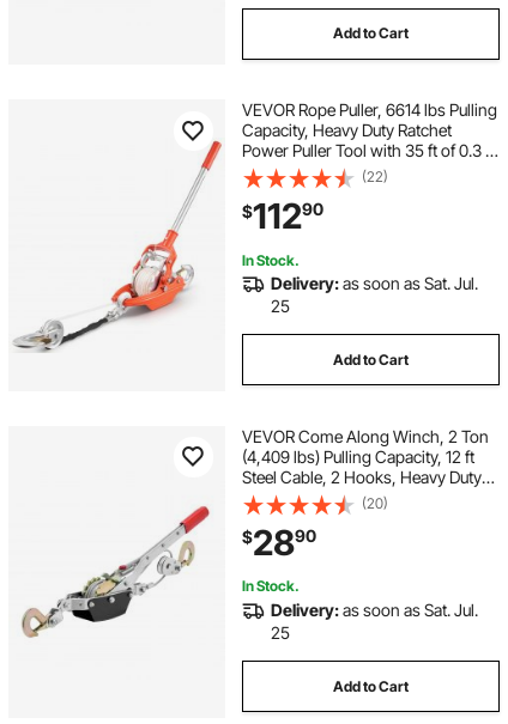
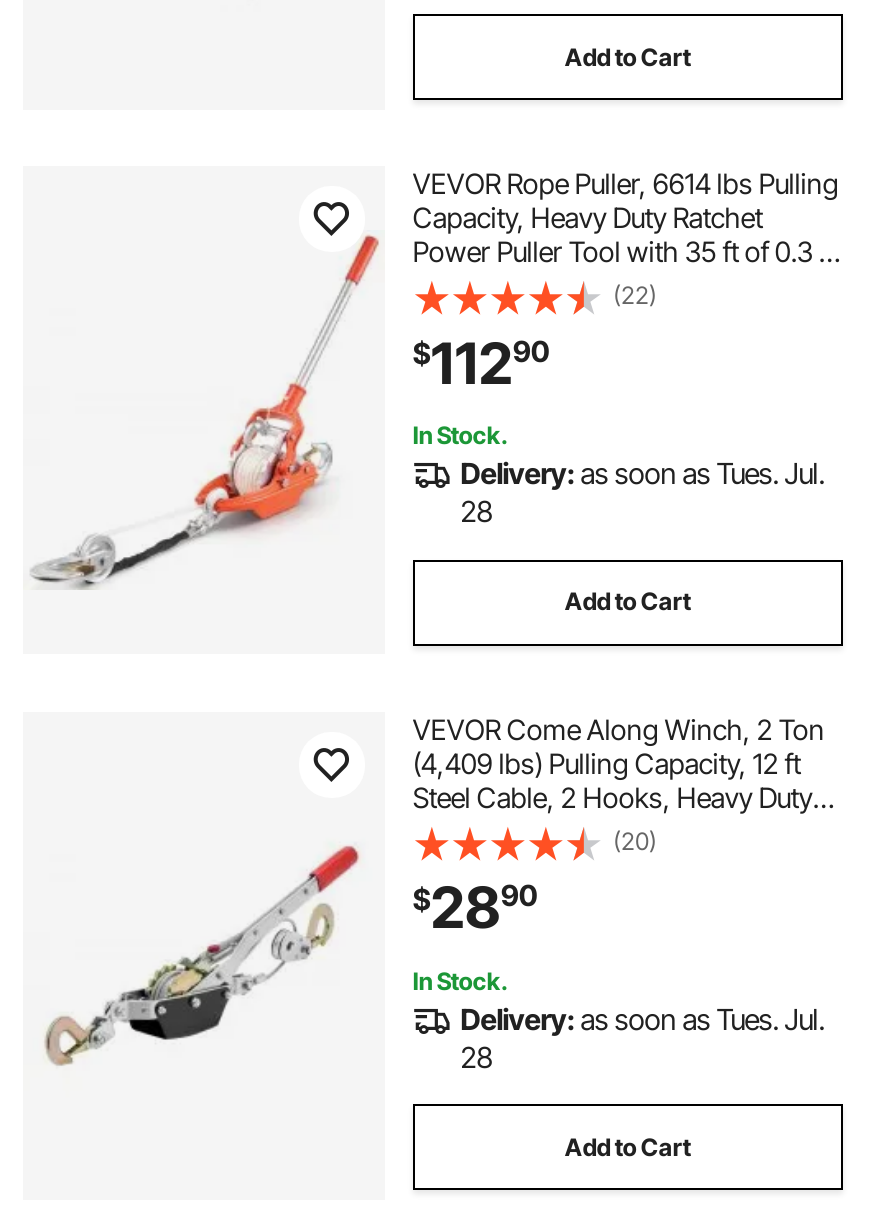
[270,273,478,293] Delivery: as soon as Sat. Jul. -> [460,456,824,490] Delivery: as soon as Tues. Jul.
[270,296,290,316] 25 -> [460,494,492,528] 28
[270,599,478,620] Delivery: as soon as Sat. Jul. -> [460,1002,824,1036] Delivery: as soon as Tues. Jul.
[270,622,290,642] 25 -> [460,1040,492,1074] 28

